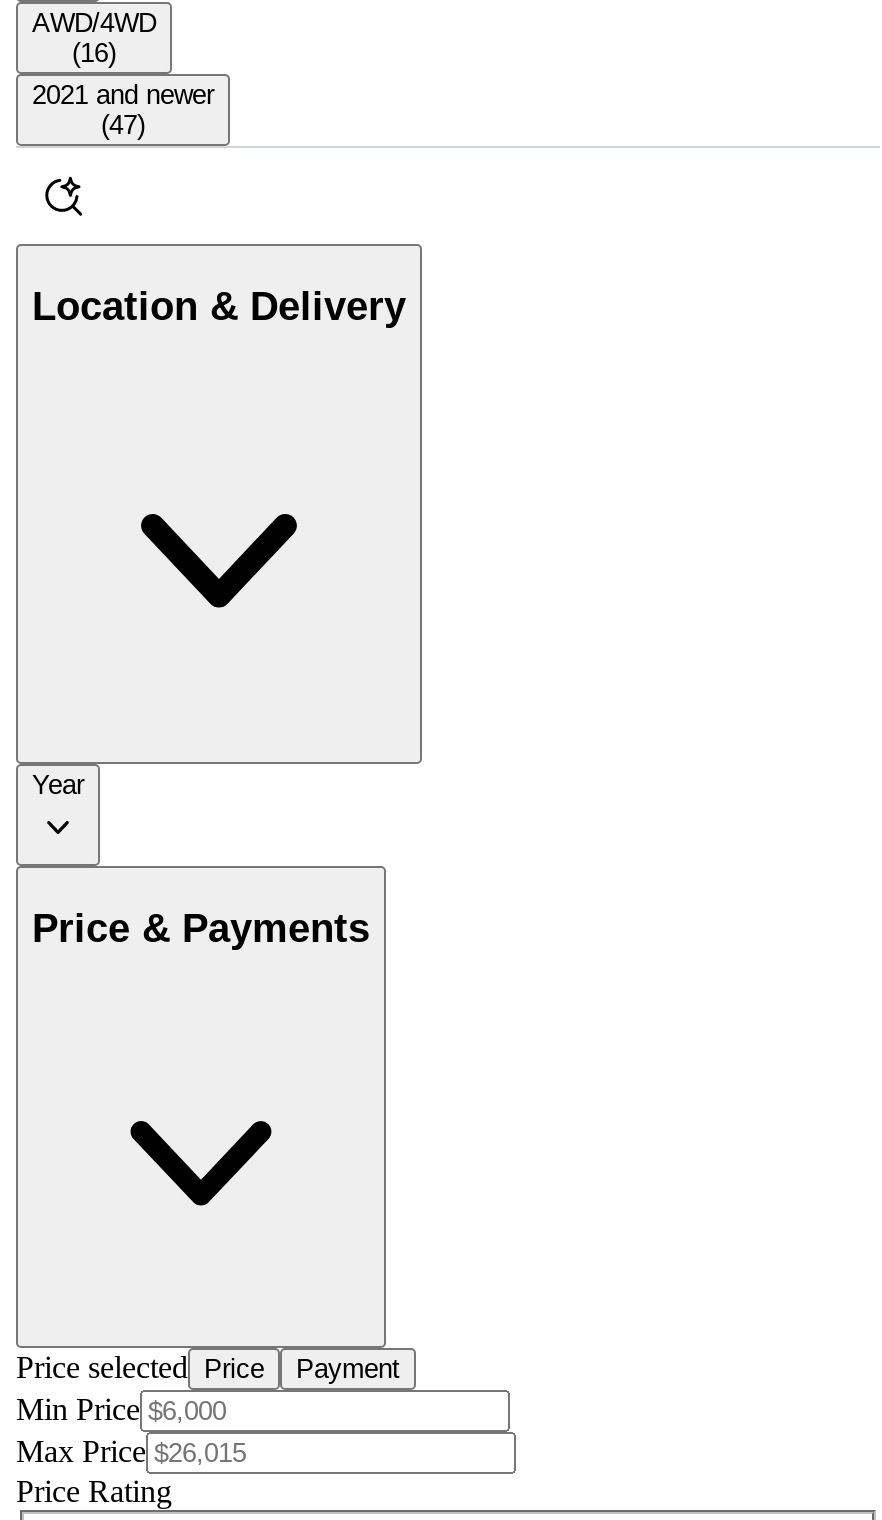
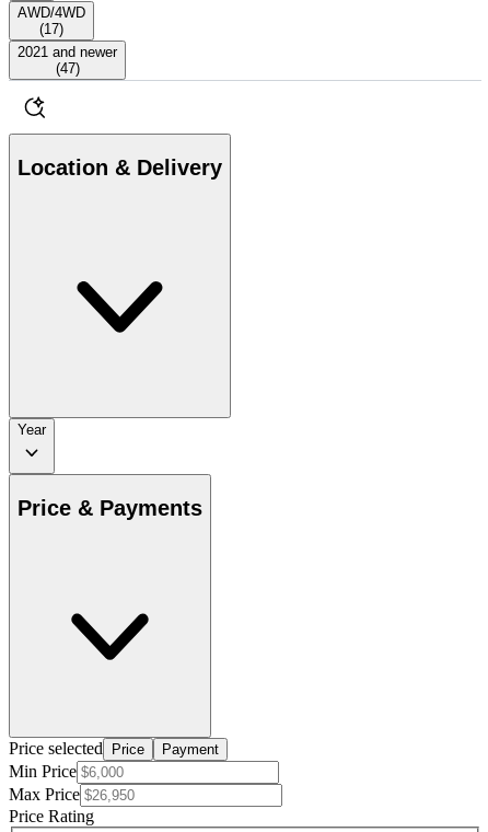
[72,38,116,68] (16) -> [39,21,63,37] (17)

